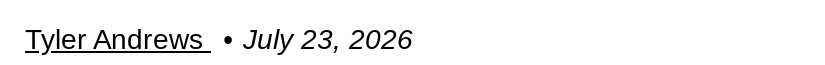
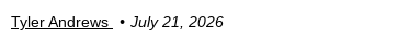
[25,23,413,55] Tyler Andrews July 23, 2026 -> [11,13,224,30] Tyler Andrews July 21, 2026

